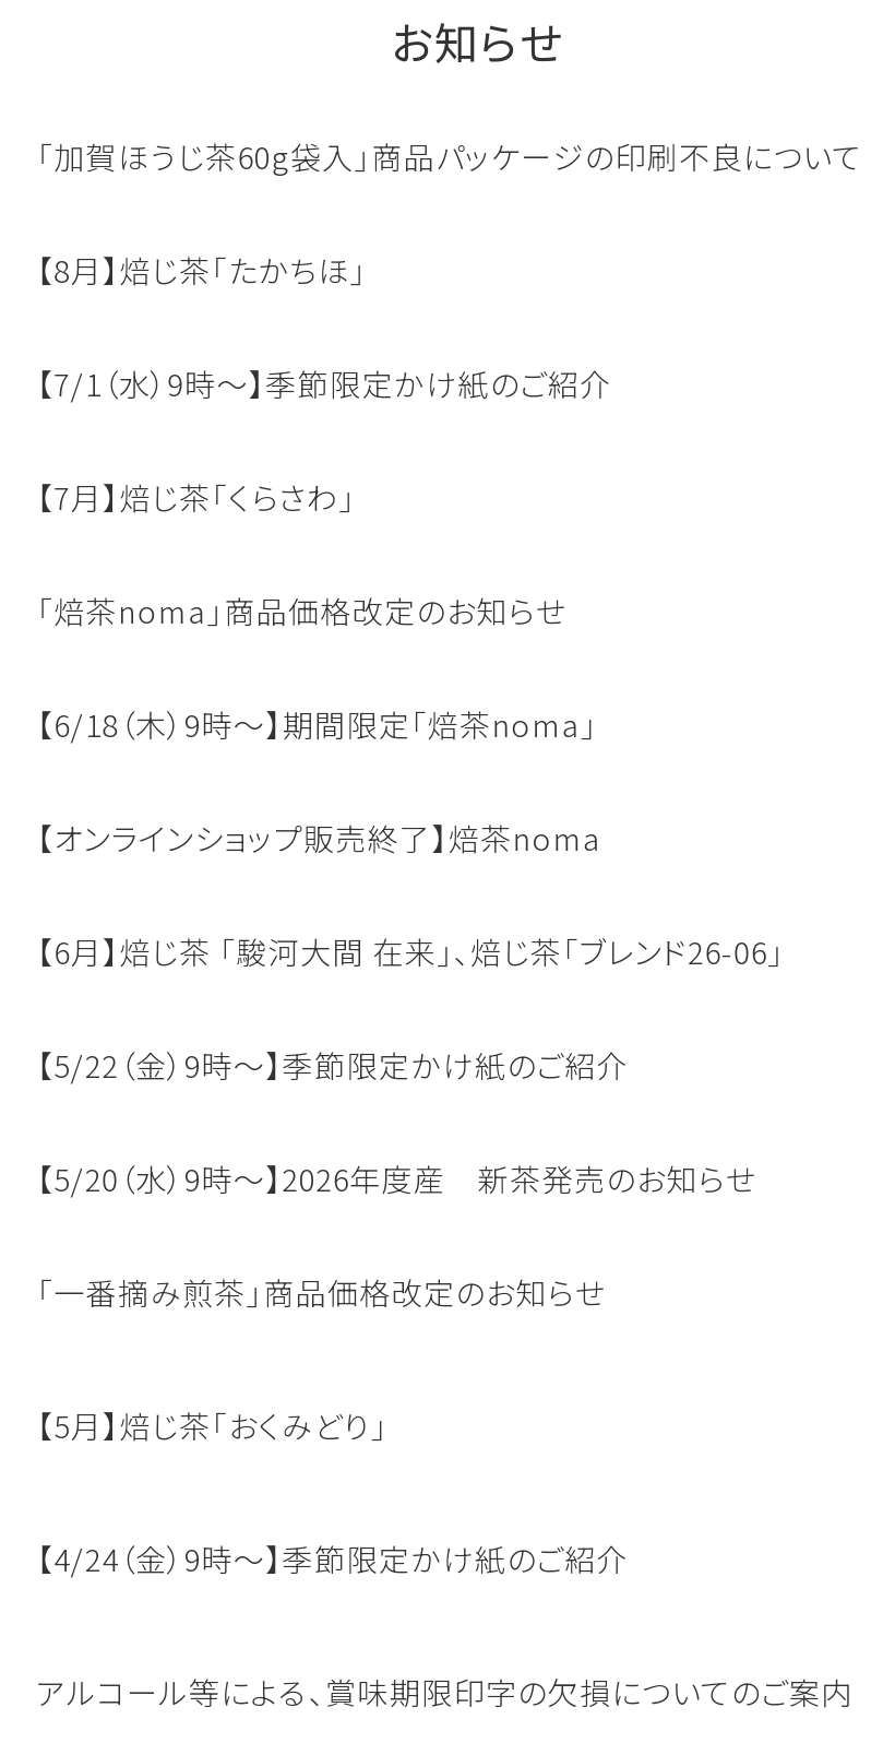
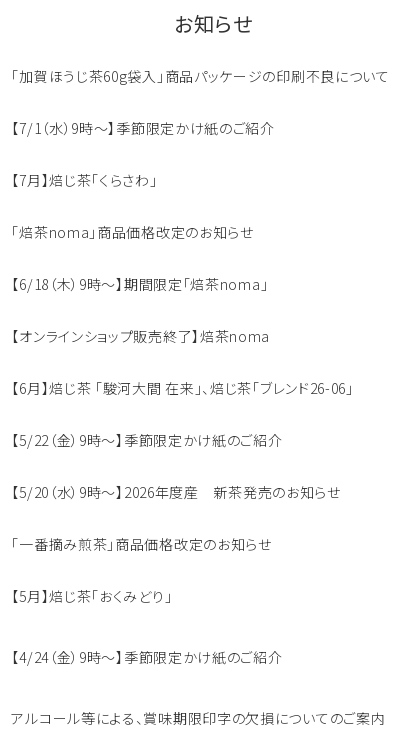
[37,249,367,292] 【8月】焙じ茶「たかちほ」 -> none

